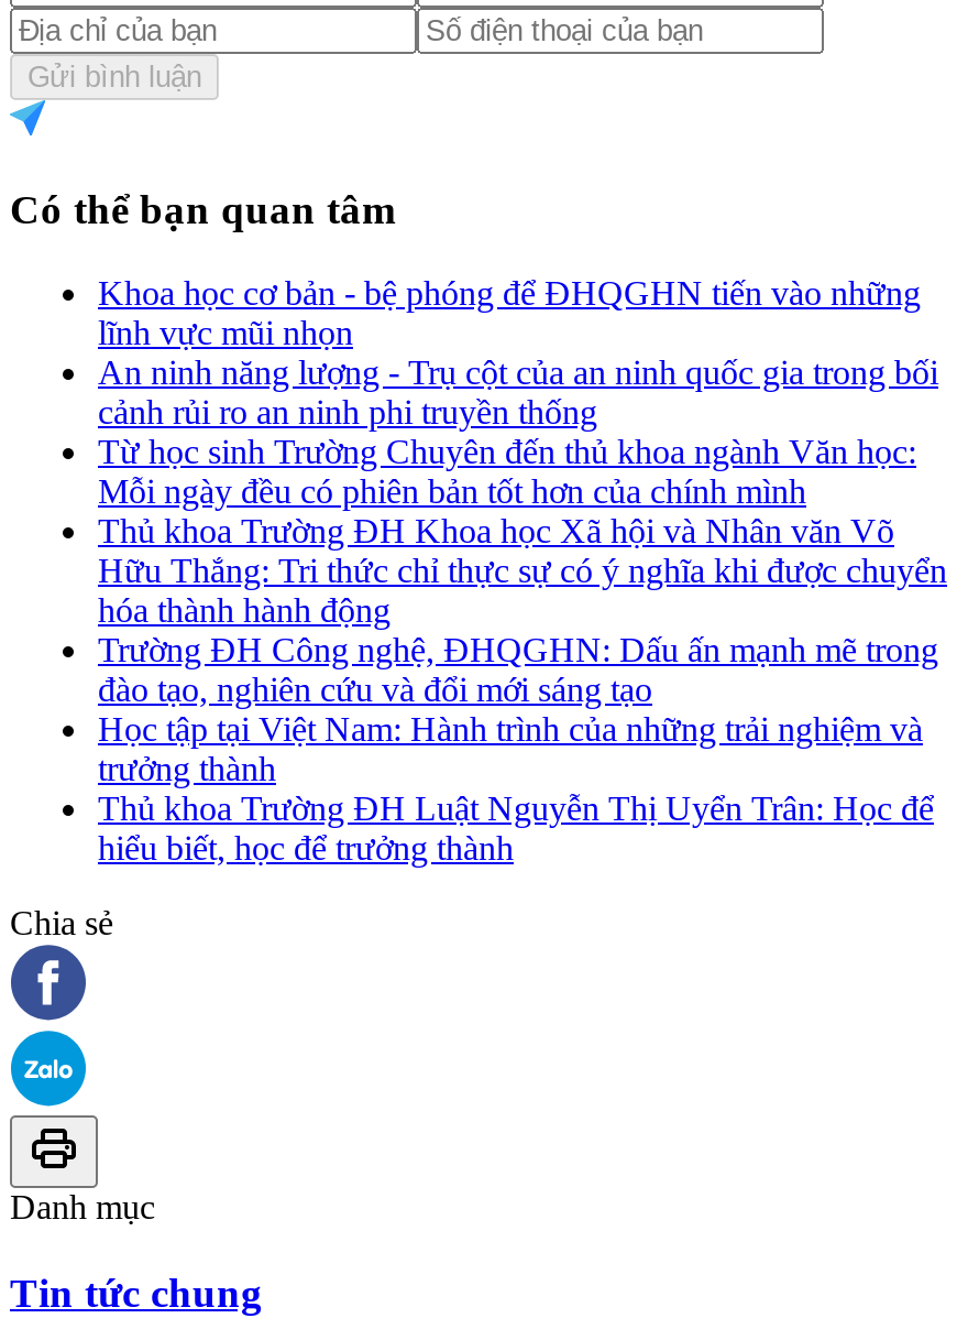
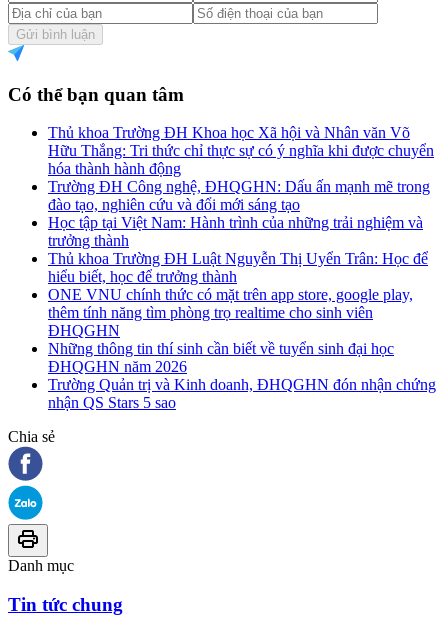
[98,275,938,510] Khoa học cơ bản - bệ phóng để ĐHQGHN tiến vào những | lĩnh vực mũi nhọn | An ninh năng lượng - Trụ cột của an ninh quốc gia trong bối | cảnh rủi ro an ninh phi truyền thống | Từ học sinh Trường Chuyên đến thủ khoa ngành Văn học: | Mỗi ngày đều có phiên bản tốt hơn của chính mình -> none
moved [98,512,947,867] -> [48,124,434,285]: Thủ khoa Trường ĐH Khoa học Xã hội và Nhân văn Võ | Hữu Thắng: Tri thức chỉ thực sự có ý nghĩa khi được chuyển | hóa thành hành động | ... | Thủ khoa Trường ĐH Luật Nguyễn Thị Uyển Trân: Học để | hiểu biết, học để trưởng thành
none -> [48,286,436,411] ONE VNU chính thức có mặt trên app store, google play, | thêm tính năng tìm phòng trọ realtime cho sinh viên | ĐHQGHN | Những thông tin thí sinh cần biết về tuyển sinh đại học | ĐHQGHN năm 2026 | Trường Quản trị và Kinh doanh, ĐHQGHN đón nhận chứng | nhận QS Stars 5 sao

